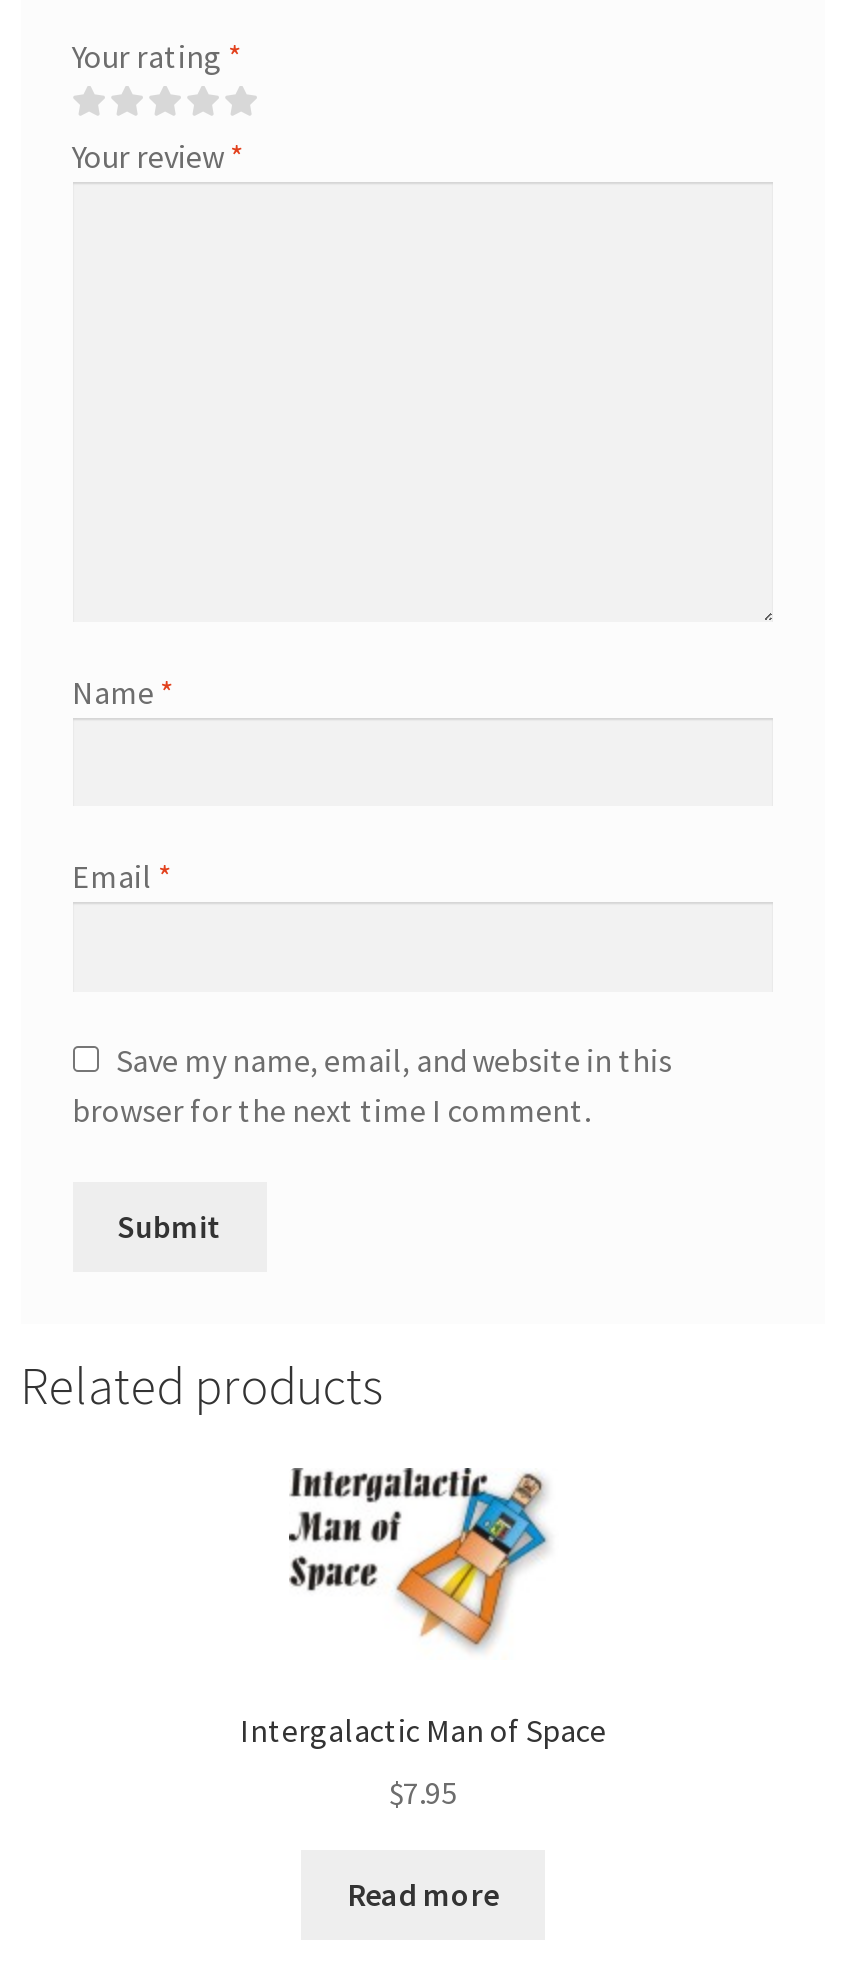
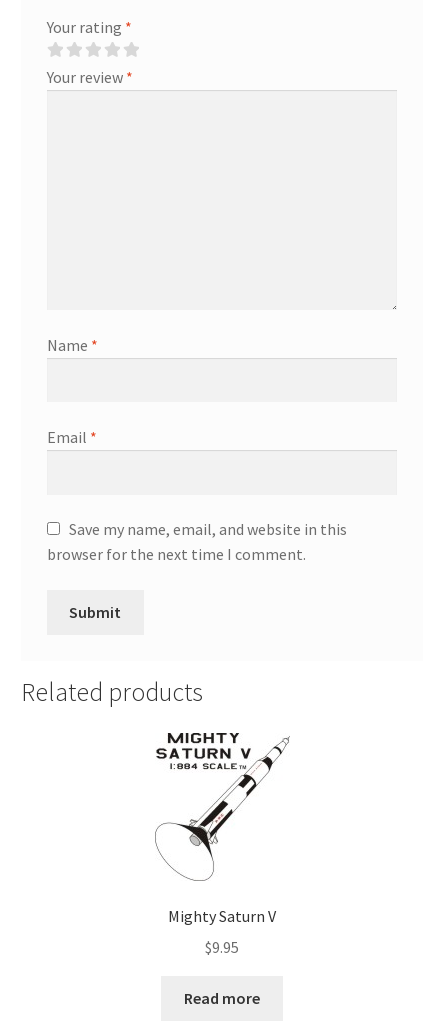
[287,1466,551,1660] [image] -> [155,731,291,847] [image]
[240,1711,606,1751] Intergalactic Man of Space -> [168,906,276,926] Mighty Saturn V
[389,1772,457,1812] $7.95 -> [205,937,239,957] $9.95

